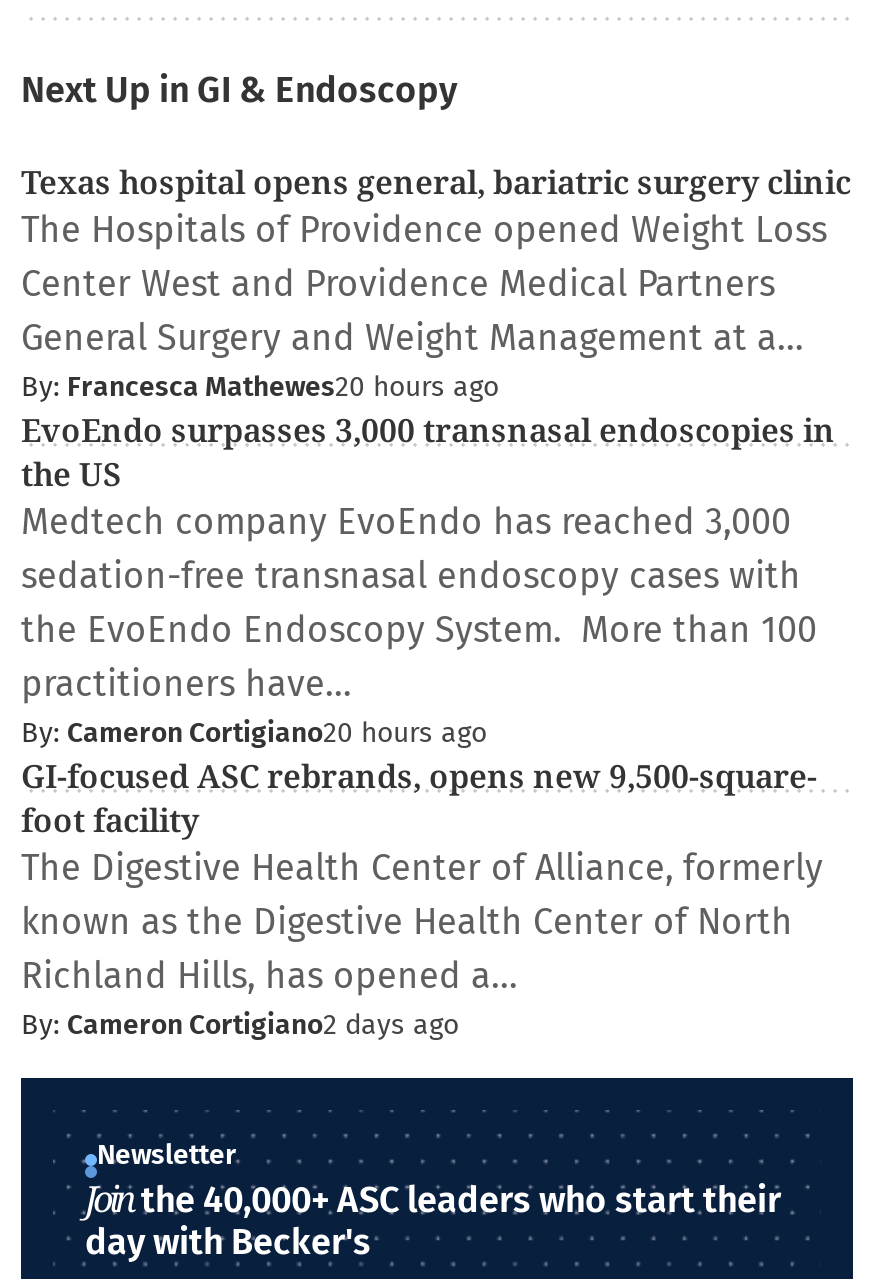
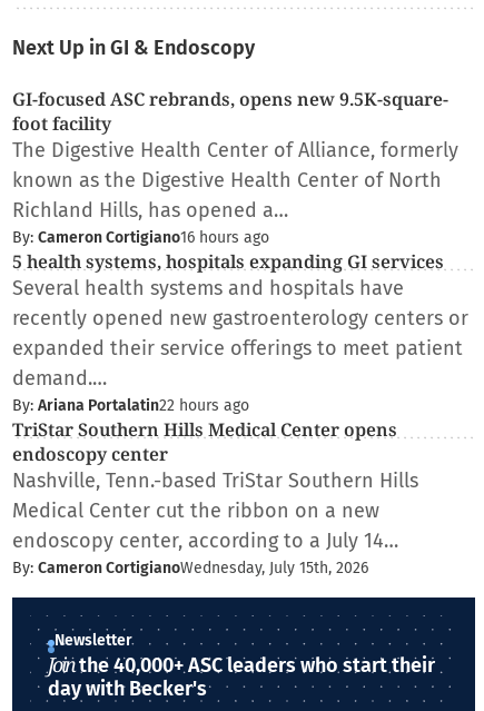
[21,160,851,798] Texas hospital opens general, bariatric surgery clinic | The Hospitals of Providence opened Weight Loss | Center West and Providence Medical Partners | General Surgery and Weight Management at a… | By: Francesca Mathewes20 hours ago | EvoEndo surpasses 3,000 transnasal endoscopies in | the US | Medtech company EvoEndo has reached 3,000 | sedation-free transnasal endoscopy cases with | the EvoEndo Endoscopy System. More than 100 | practitioners have… | By: Cameron Cortigiano20 hours ago | GI-focused ASC rebrands, opens new 9,500-square- -> [12,87,448,111] GI-focused ASC rebrands, opens new 9.5K-square-
moved [21,798,823,998] -> [12,111,458,223]: foot facility | The Digestive Health Center of Alliance, formerly | known as the Digestive Health Center of North | Richland Hills, has opened a…
[21,1008,459,1042] By: Cameron Cortigiano2 days ago -> [12,228,468,577] By: Cameron Cortigiano16 hours ago | 5 health systems, hospitals expanding GI services | Several health systems and hospitals have | recently opened new gastroenterology centers or | expanded their service offerings to meet patient | demand.… | By: Ariana Portalatin22 hours ago | TriStar Southern Hills Medical Center opens | endoscopy center | Nashville, Tenn.-based TriStar Southern Hills | Medical Center cut the ribbon on a new | endoscopy center, according to a July 14… | By: Cameron CortigianoWednesday, July 15th, 2026

